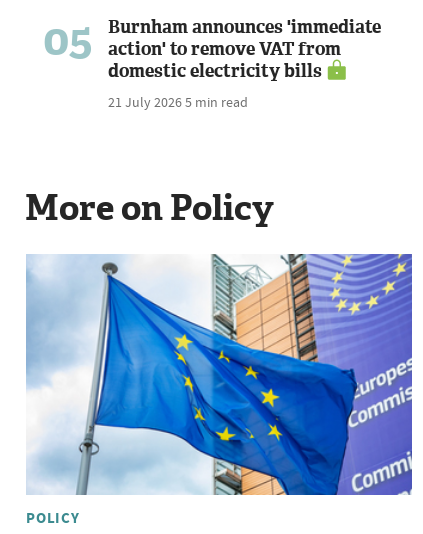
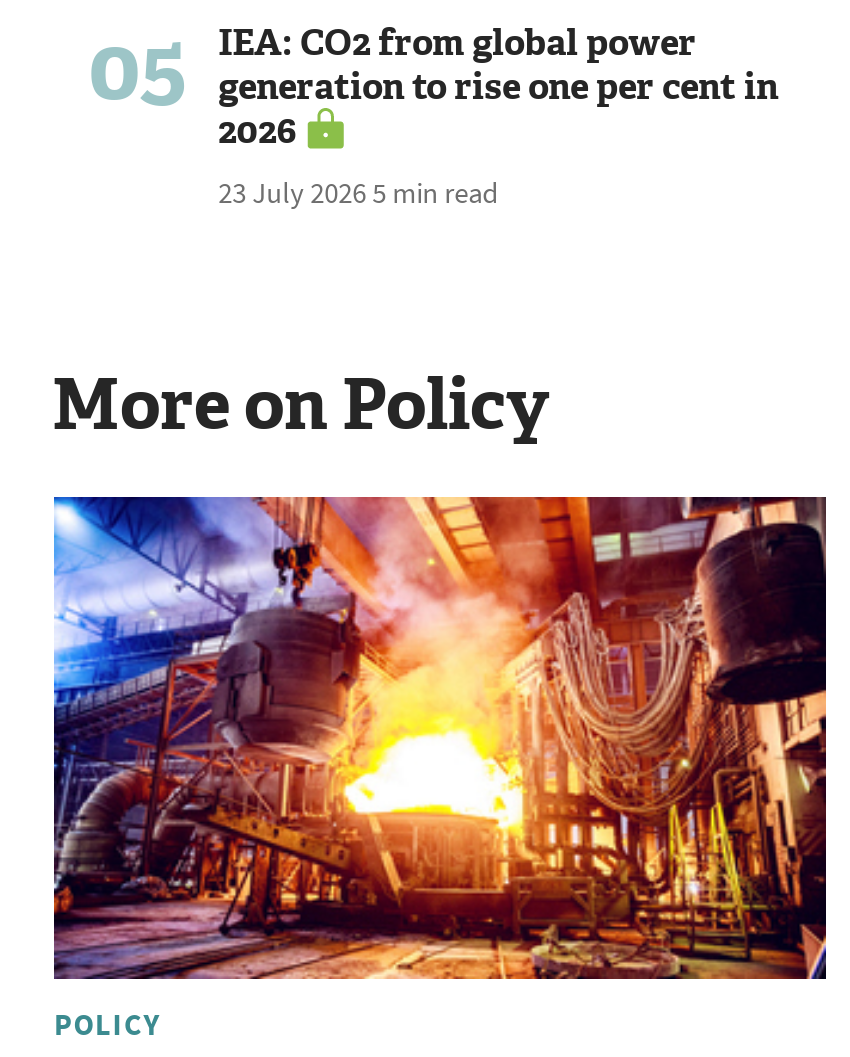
[108,14,381,110] Burnham announces 'immediate | action' to remove VAT from | domestic electricity bills | 21 July 2026 5 min read -> [218,18,778,210] IEA: CO2 from global power | generation to rise one per cent in | 2026 | 23 July 2026 5 min read
[26,253,413,496] [image] -> [52,495,828,981] [image]

